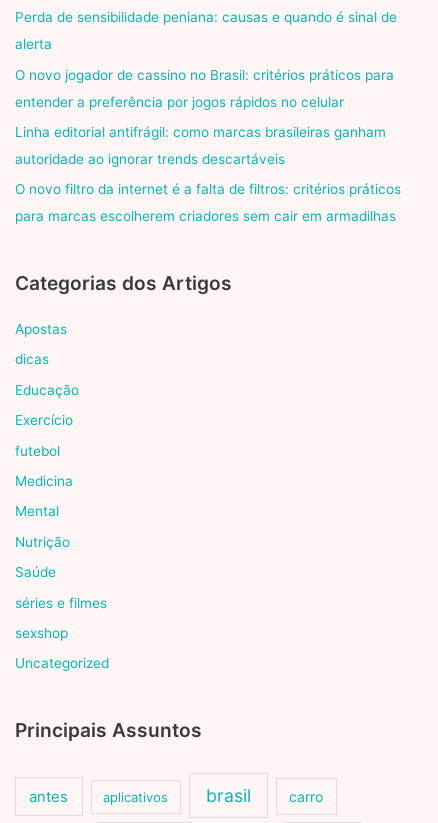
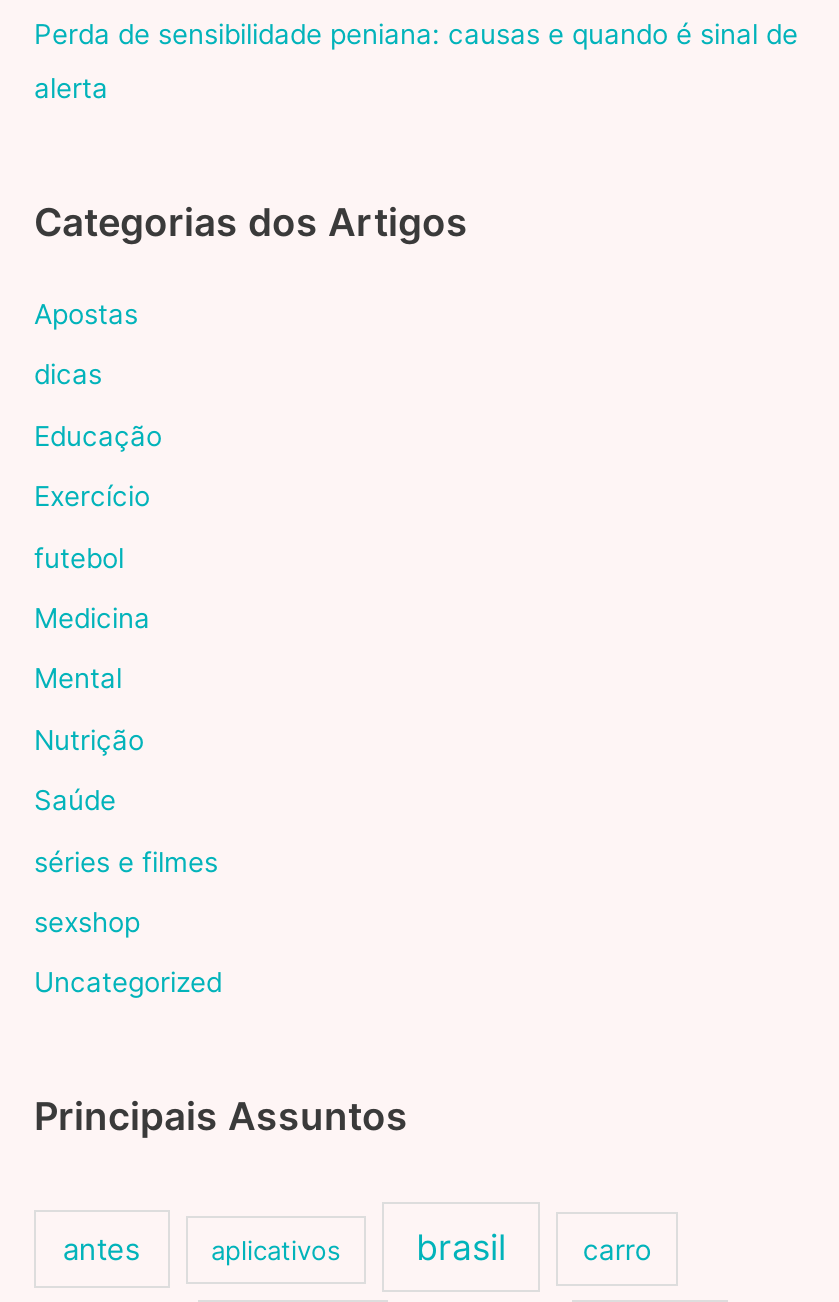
[15,67,401,224] O novo jogador de cassino no Brasil: critérios práticos para | entender a preferência por jogos rápidos no celular | Linha editorial antifrágil: como marcas brasileiras ganham | autoridade ao ignorar trends descartáveis | O novo filtro da internet é a falta de filtros: critérios práticos | para marcas escolherem criadores sem cair em armadilhas -> none

